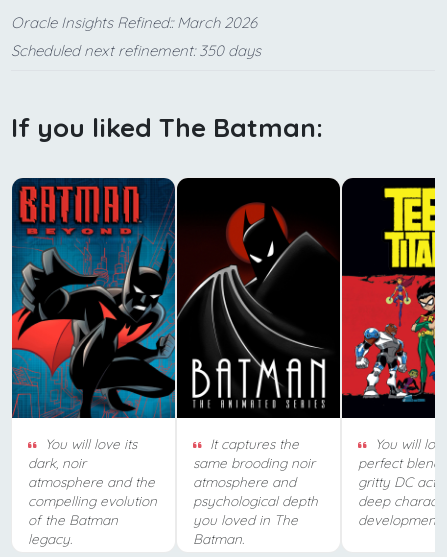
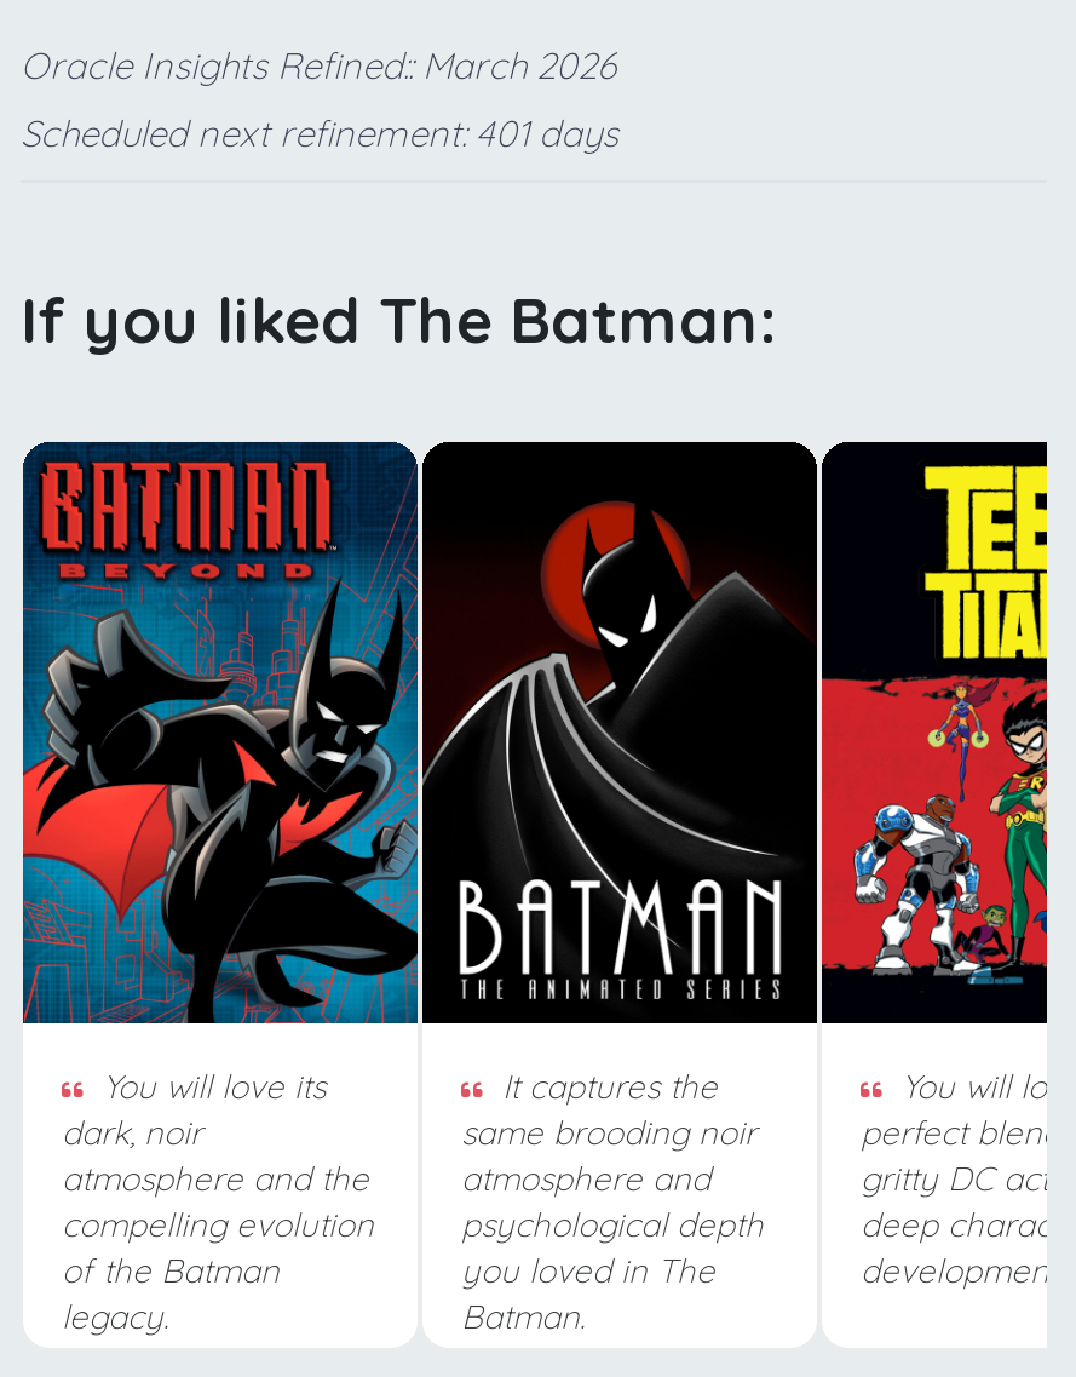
[11,41,261,60] Scheduled next refinement: 350 days -> [21,110,618,156] Scheduled next refinement: 401 days

